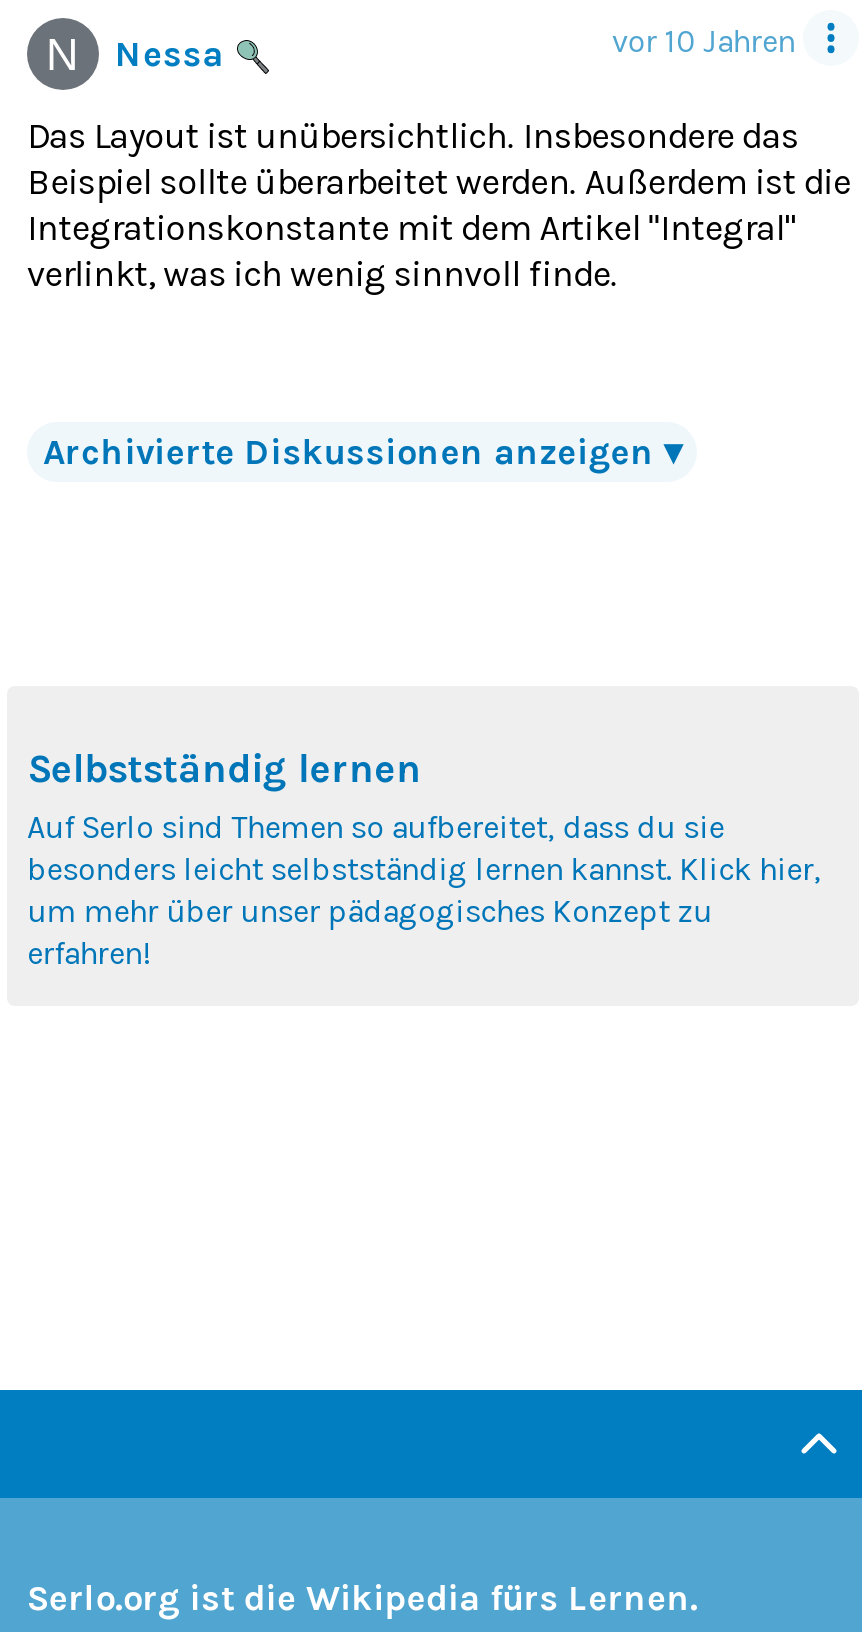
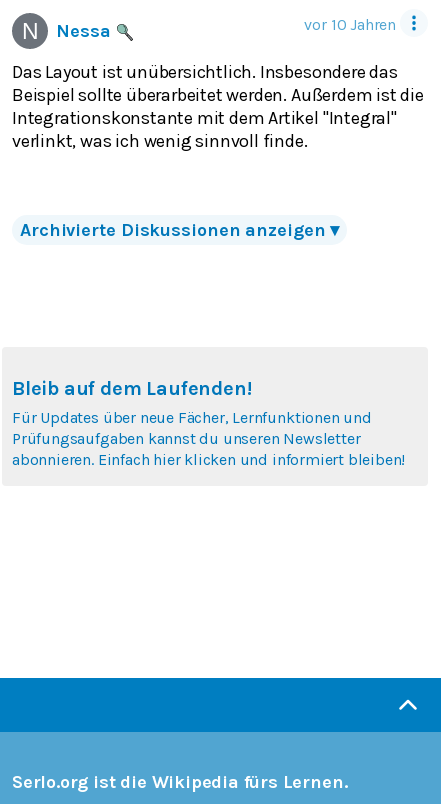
[27,746,821,972] Selbstständig lernen | Auf Serlo sind Themen so aufbereitet, dass du sie | besonders leicht selbstständig lernen kannst. Klick hier, | um mehr über unser pädagogisches Konzept zu | erfahren! -> [12,377,405,469] Bleib auf dem Laufenden! | Für Updates über neue Fächer, Lernfunktionen und | Prüfungsaufgaben kannst du unseren Newsletter | abonnieren. Einfach hier klicken und informiert bleiben!

